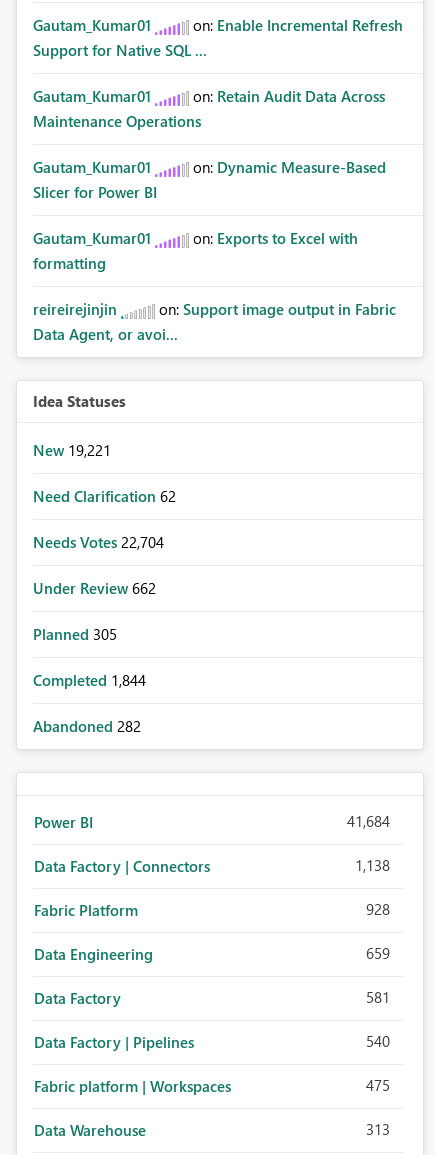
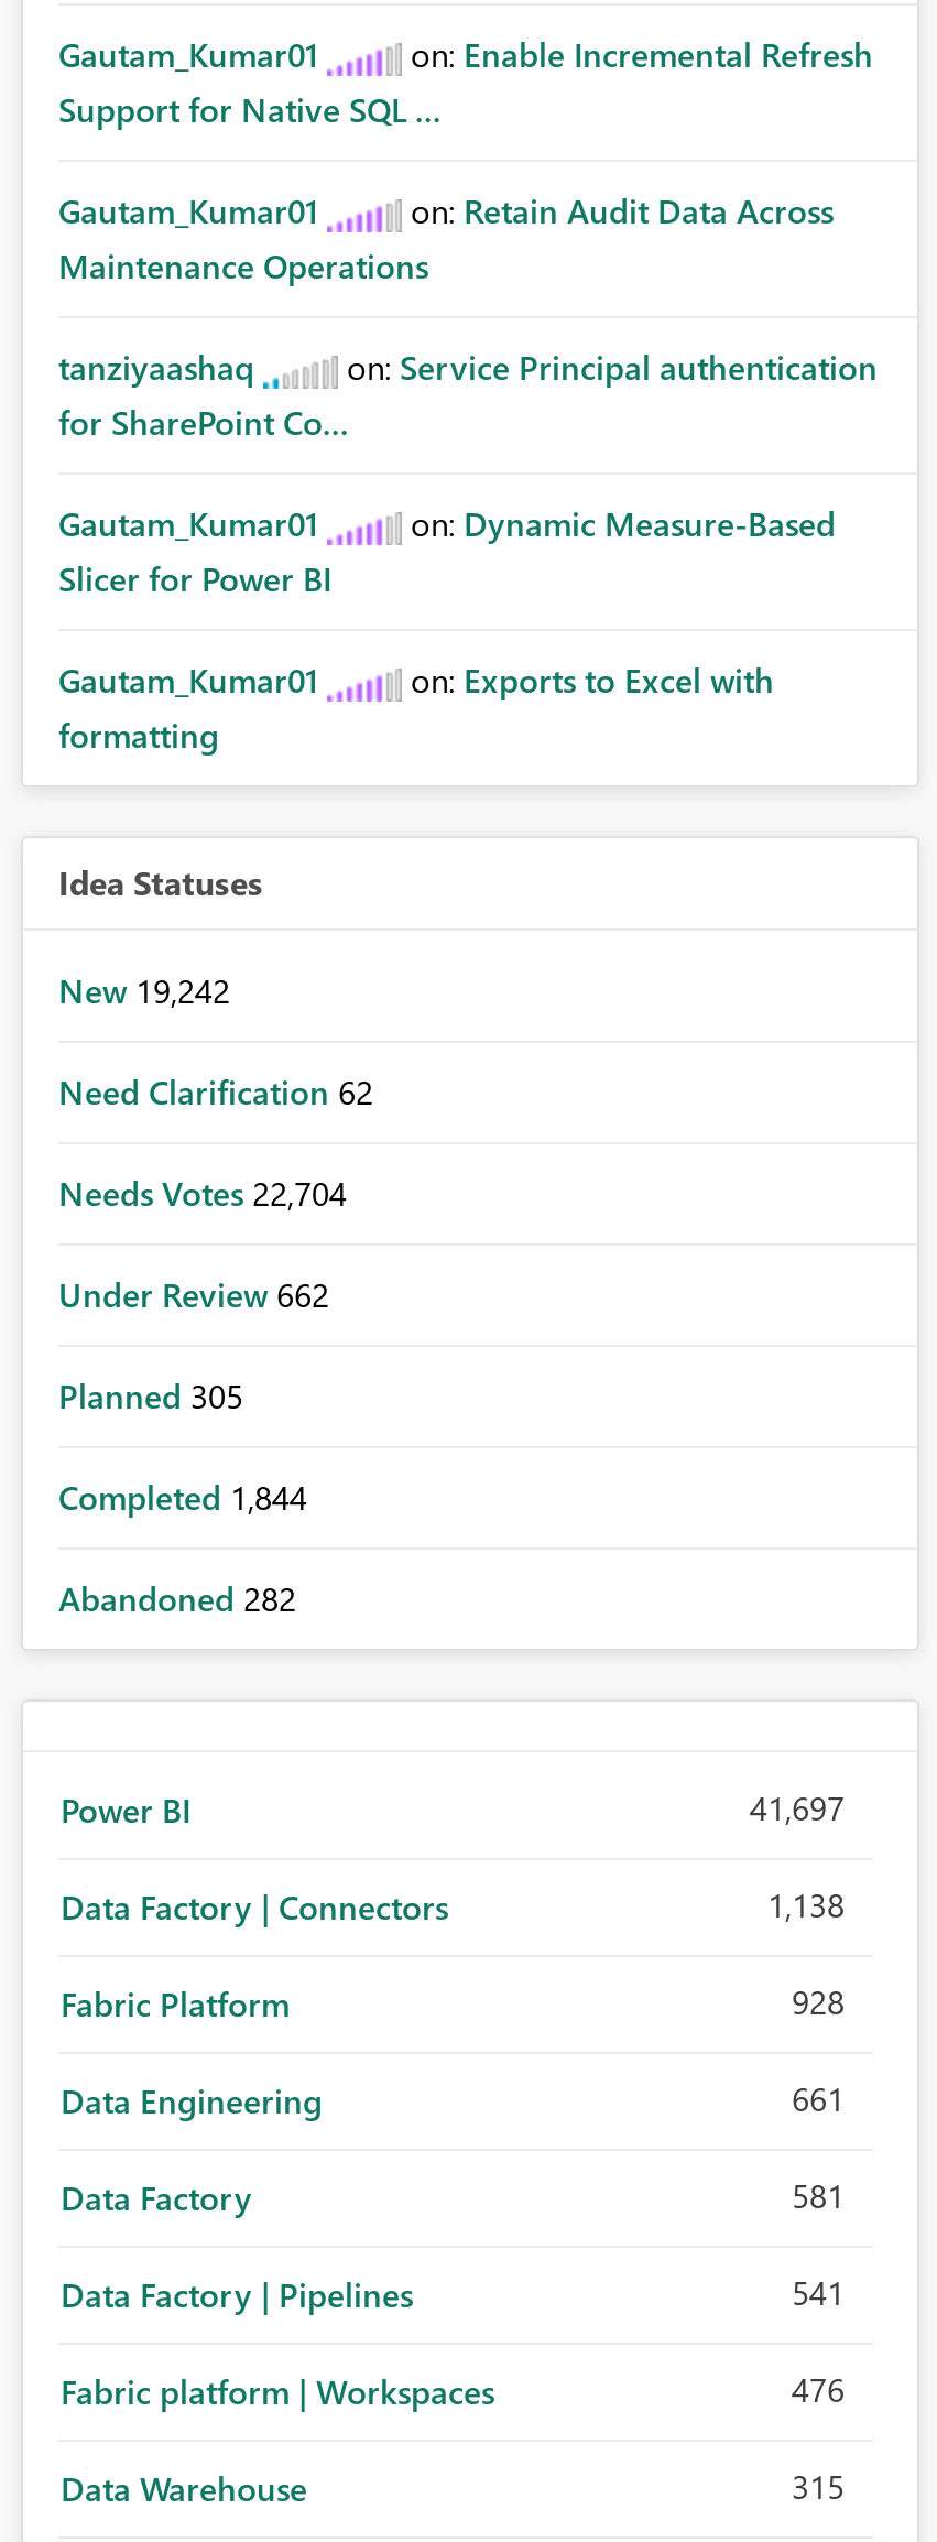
none -> [58,345,878,444] tanziyaashaq | on: Service Principal authentication | for SharePoint Co...
moved [33,157,386,273] -> [58,502,836,757]: Gautam_Kumar01 | on: Dynamic Measure-Based | Slicer for Power BI | Gautam_Kumar01 | on: Exports to Excel with | formatting
[33,299,396,344] reireirejinjin | on: Support image output in Fabric | Data Agent, or avoi... -> none
[33,440,111,460] New 19,221 -> [58,969,230,1013] New 19,242
[347,811,390,831] 41,684 -> [750,1786,845,1830] 41,697
[366,943,390,963] 659 -> [792,2077,845,2121] 661
[366,1031,390,1051] 540 -> [792,2270,845,2314] 541
[366,1075,390,1095] 475 -> [792,2367,845,2411] 476
[366,1119,390,1139] 313 -> [792,2464,845,2508] 315

